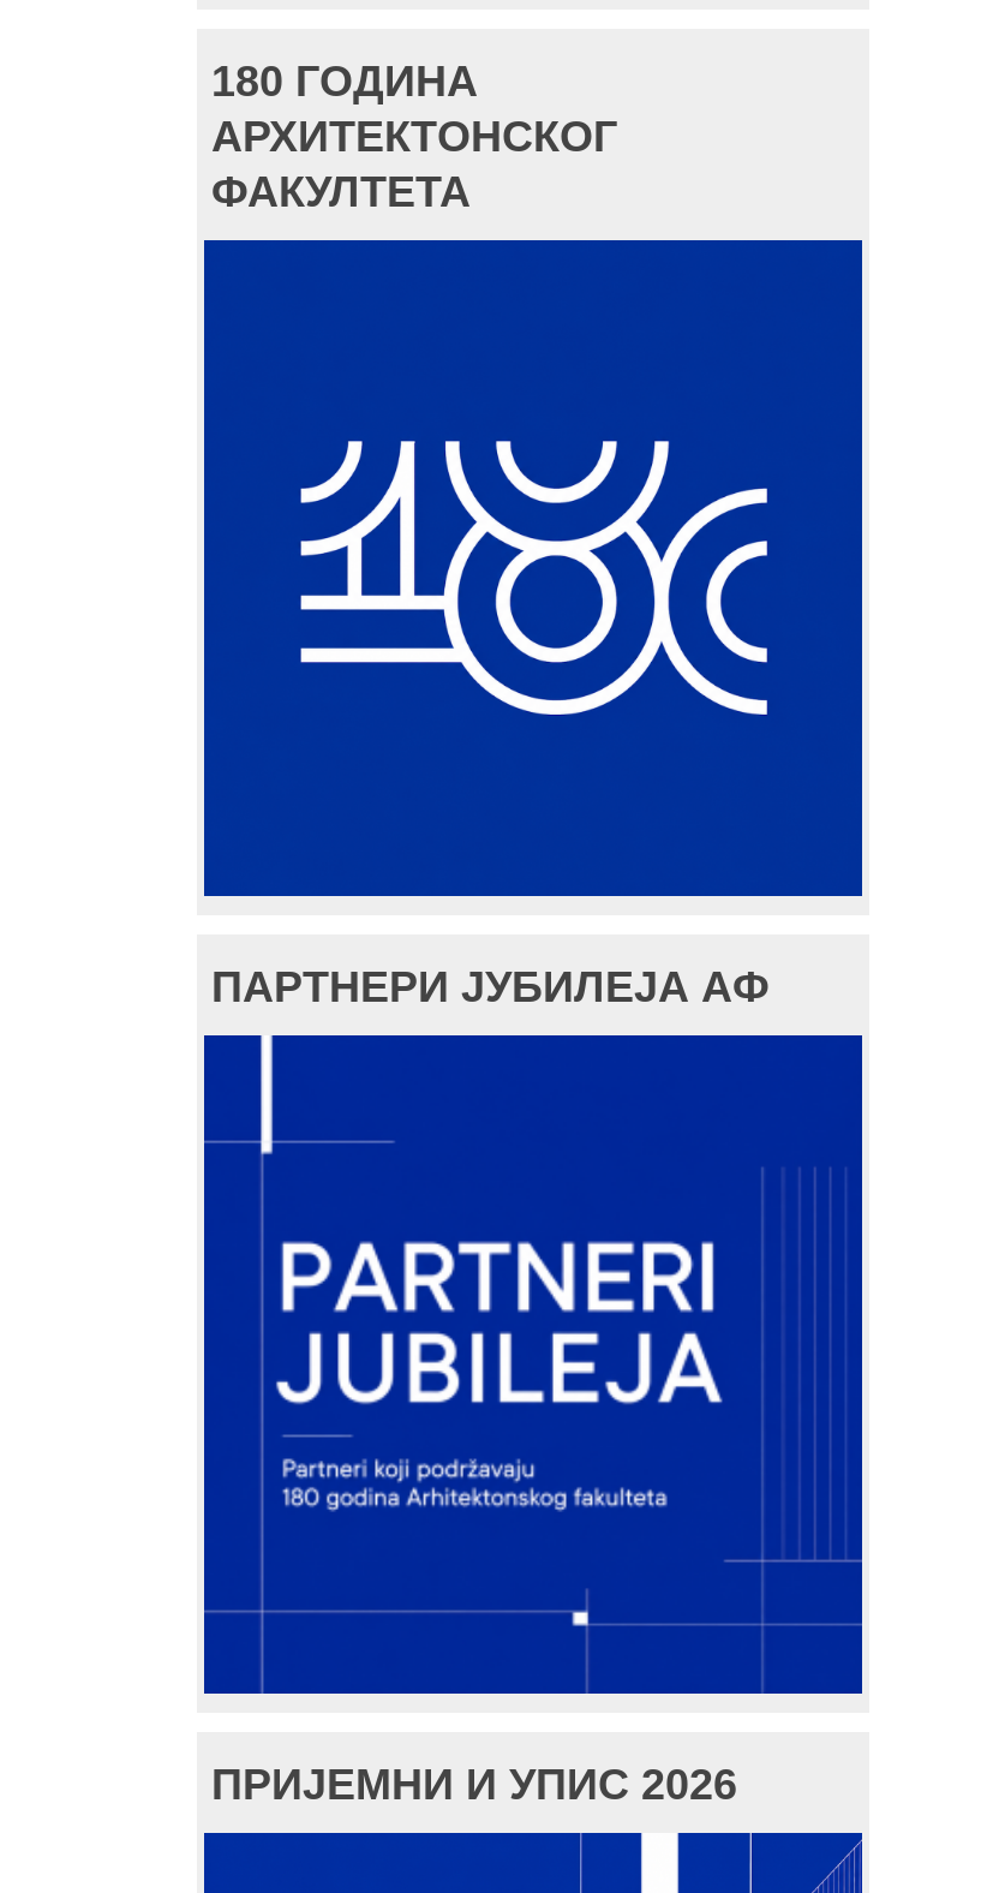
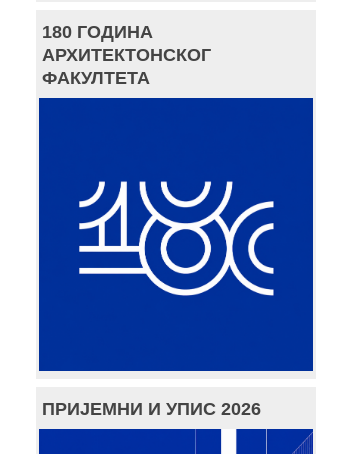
[211,964,768,1012] ПАРТНЕРИ ЈУБИЛЕЈА АФ -> none
[255,1038,720,1686] [image] -> none

